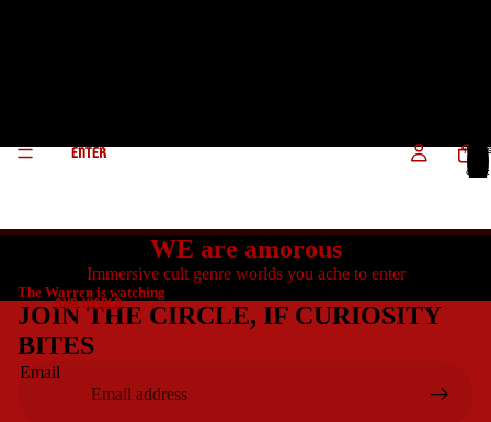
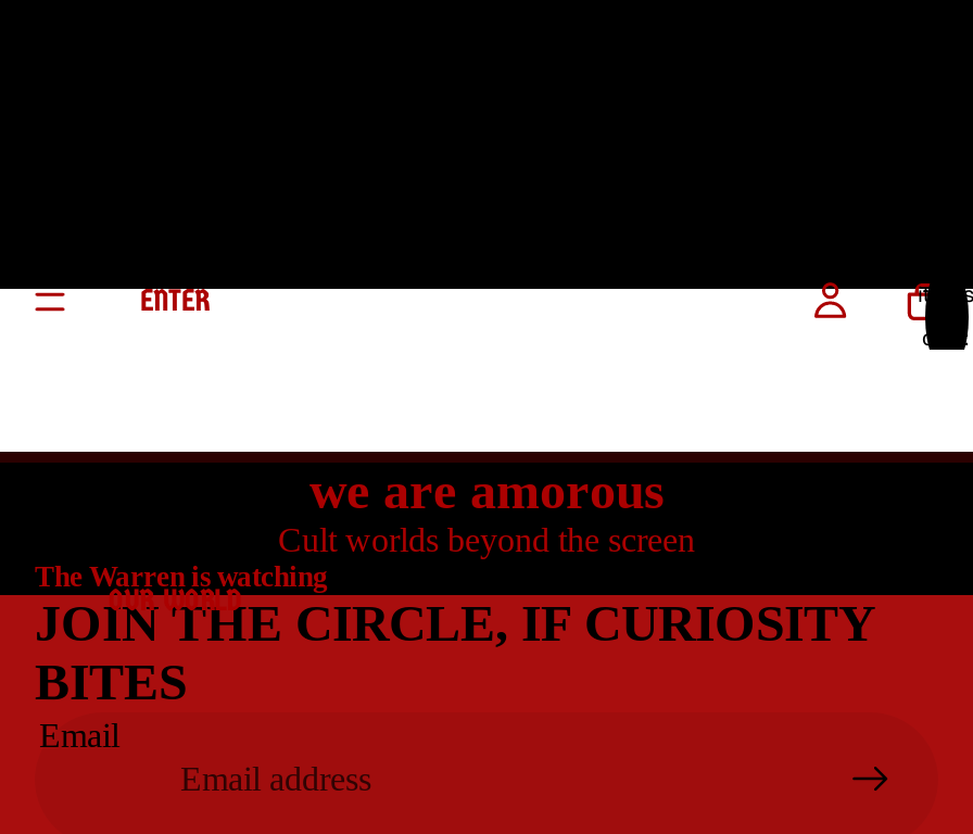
[86,234,405,283] WE are amorous | Immersive cult genre worlds you ache to enter -> [278,462,695,558] we are amorous | Cult worlds beyond the screen

